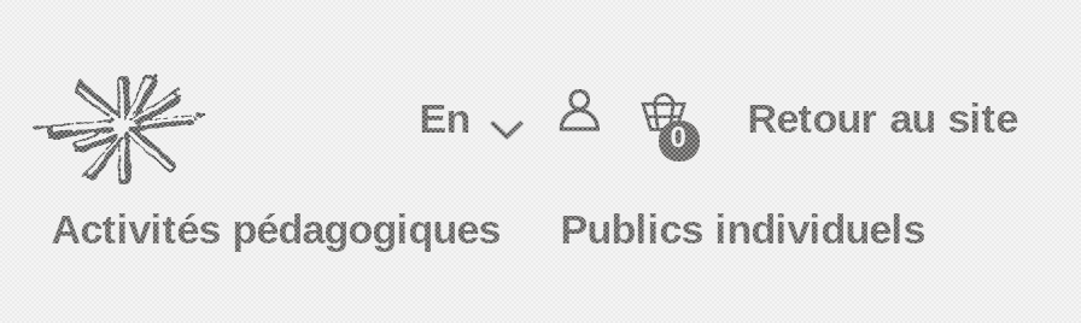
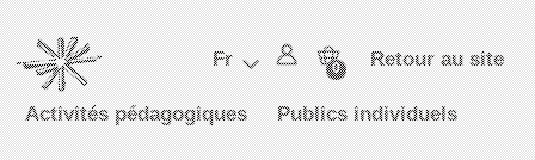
[419,97,470,143] En -> [212,48,233,71] Fr

